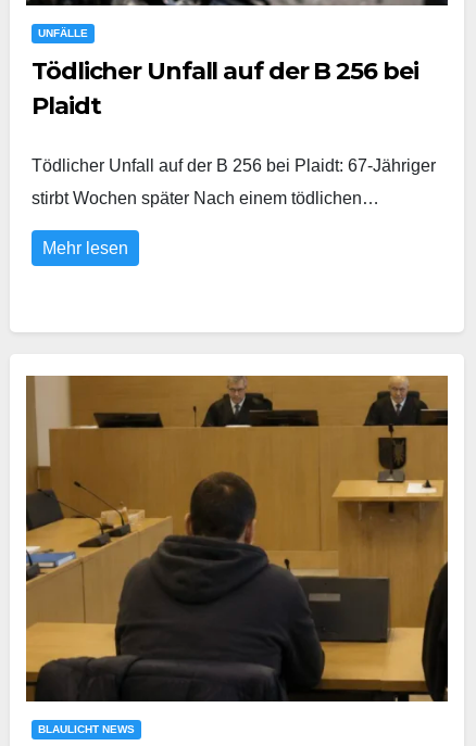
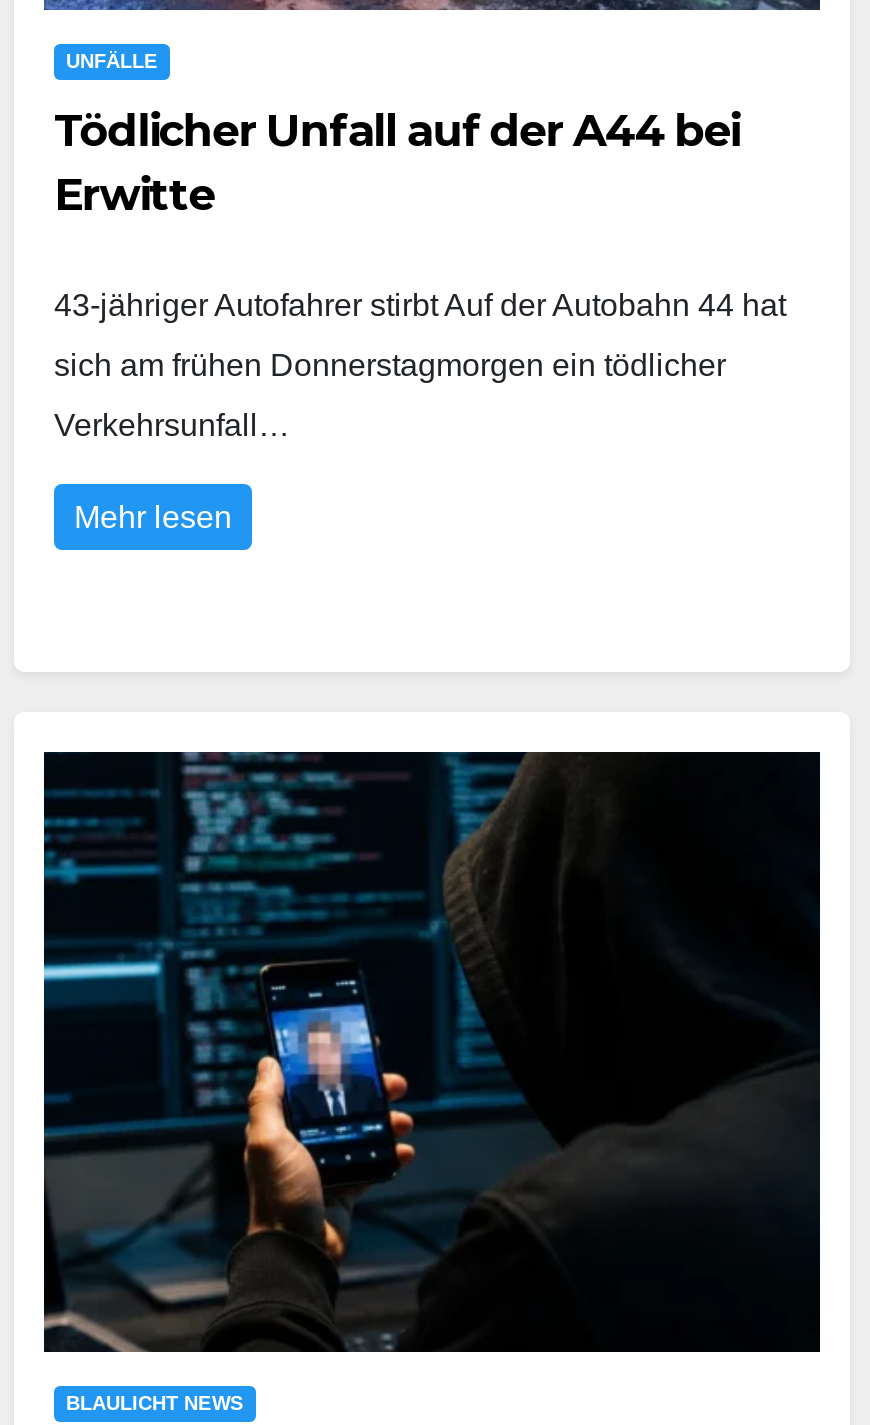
[32,56,436,207] Tödlicher Unfall auf der B 256 bei | Plaidt | Tödlicher Unfall auf der B 256 bei Plaidt: 67-Jähriger | stirbt Wochen später Nach einem tödlichen… -> [54,104,786,442] Tödlicher Unfall auf der A44 bei | Erwitte | 43-jähriger Autofahrer stirbt Auf der Autobahn 44 hat | sich am frühen Donnerstagmorgen ein tödlicher | Verkehrsunfall…
[25,375,449,703] [image] -> [42,750,822,1354] [image]

